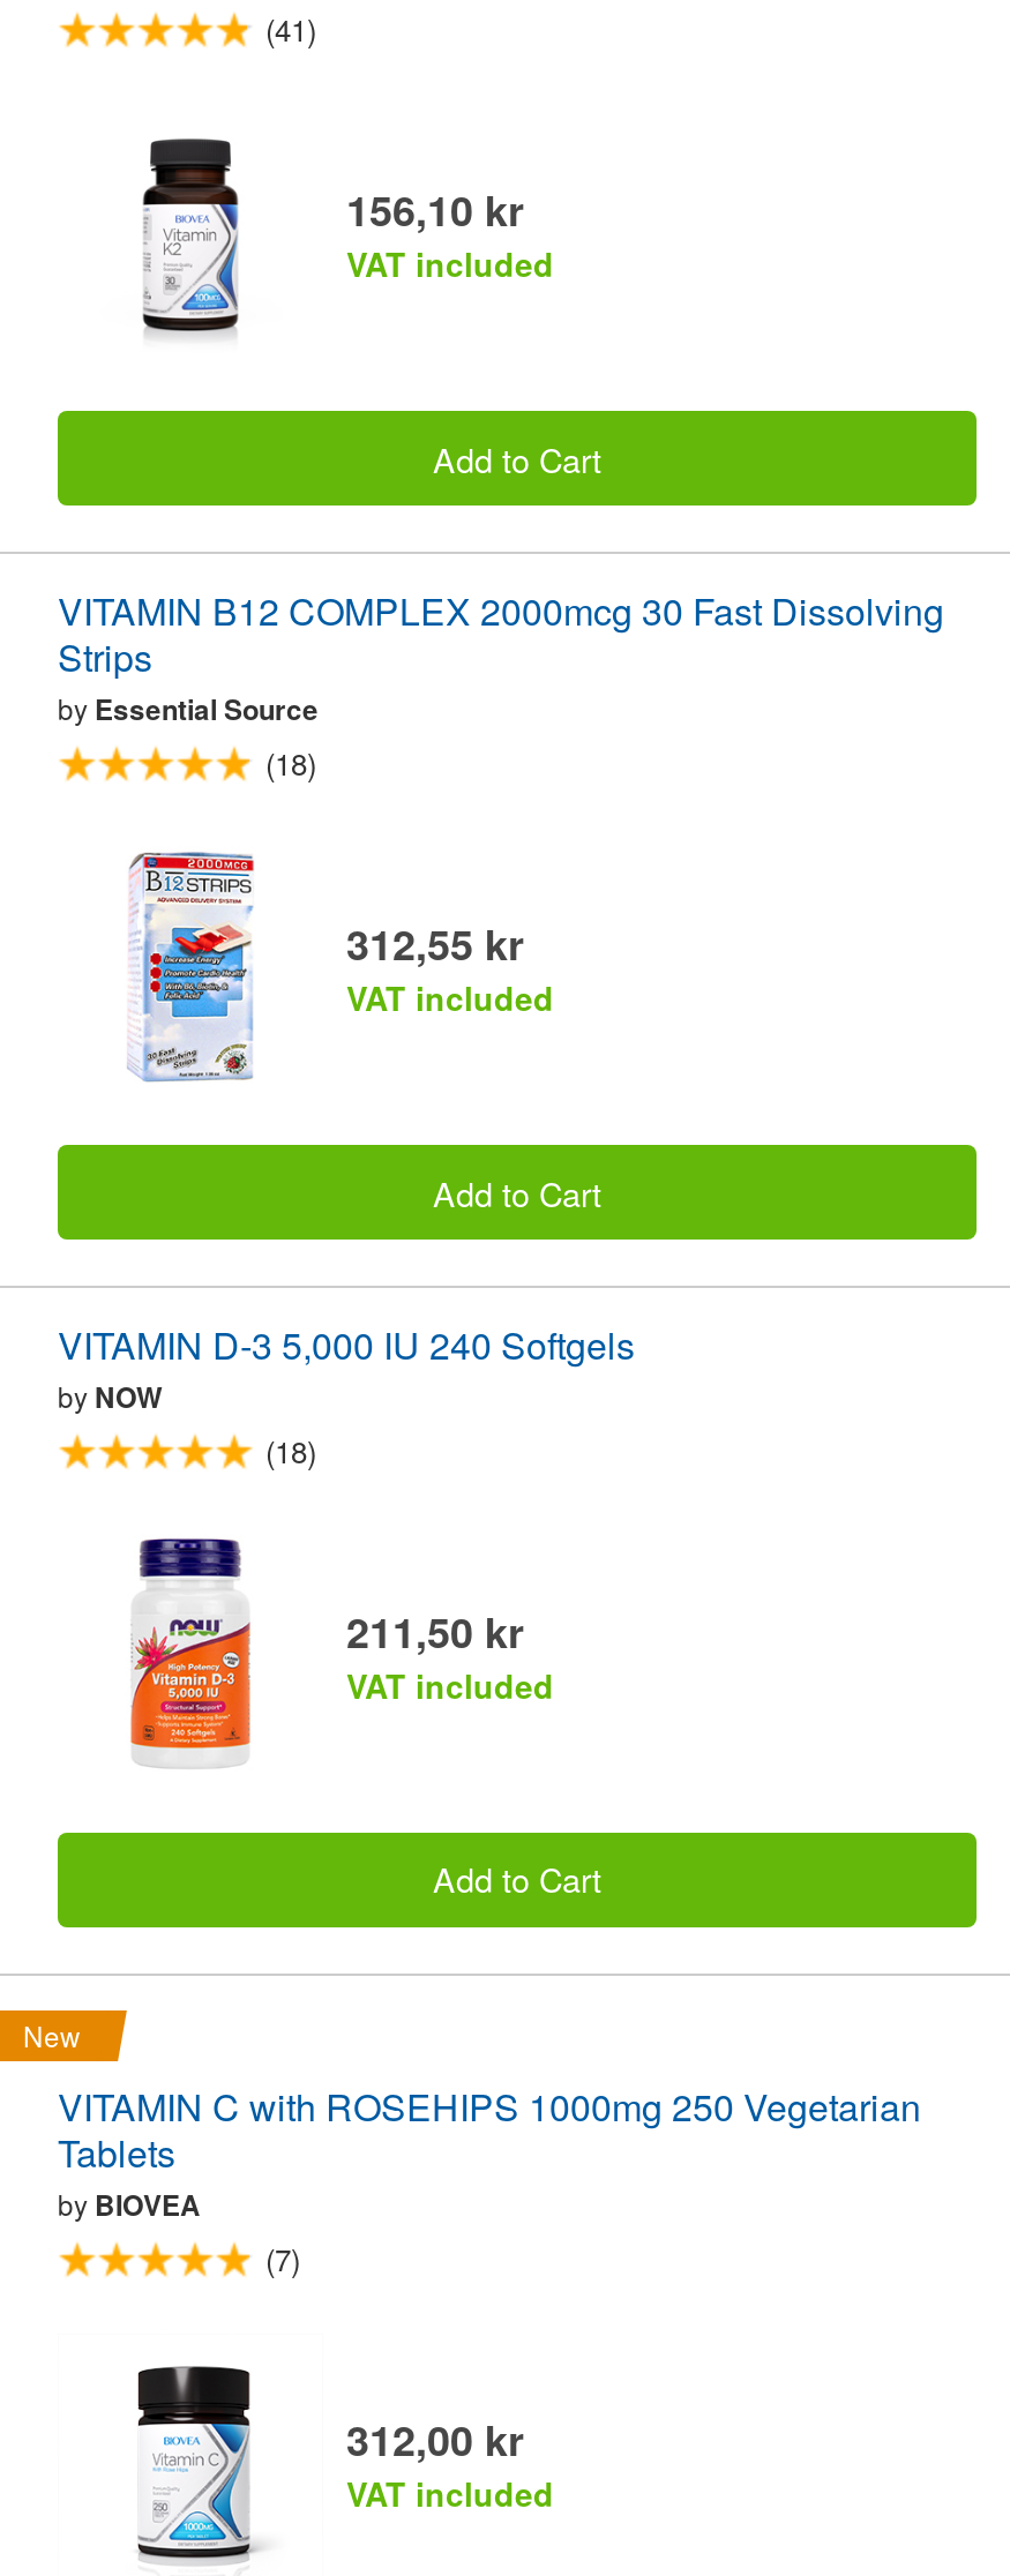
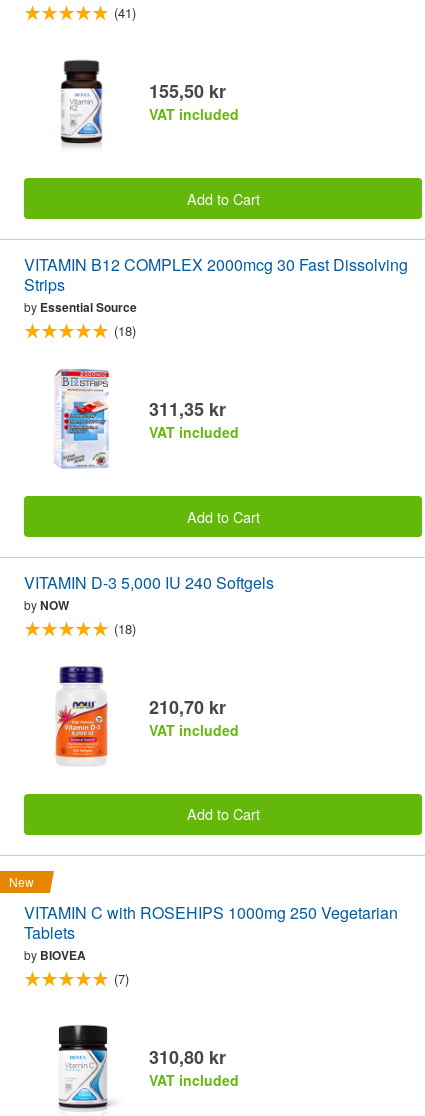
[346,181,524,241] 156,10 kr -> [149,78,226,104] 155,50 kr
[346,914,524,974] 312,55 kr -> [149,396,226,422] 311,35 kr
[346,1602,524,1662] 211,50 kr -> [149,694,226,720] 210,70 kr
[346,2409,524,2469] 312,00 kr -> [149,1044,226,1070] 310,80 kr

